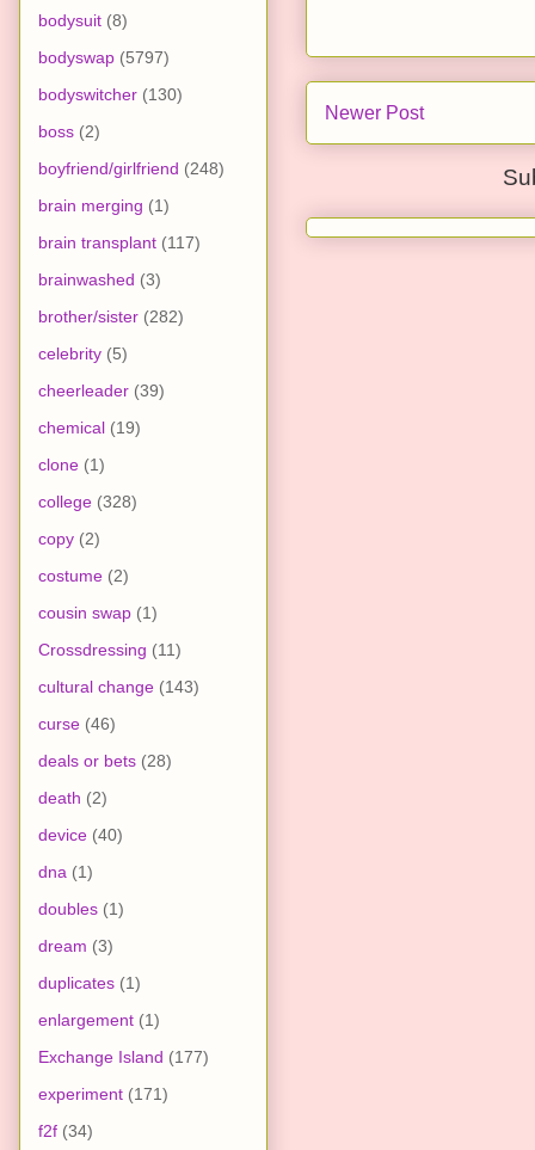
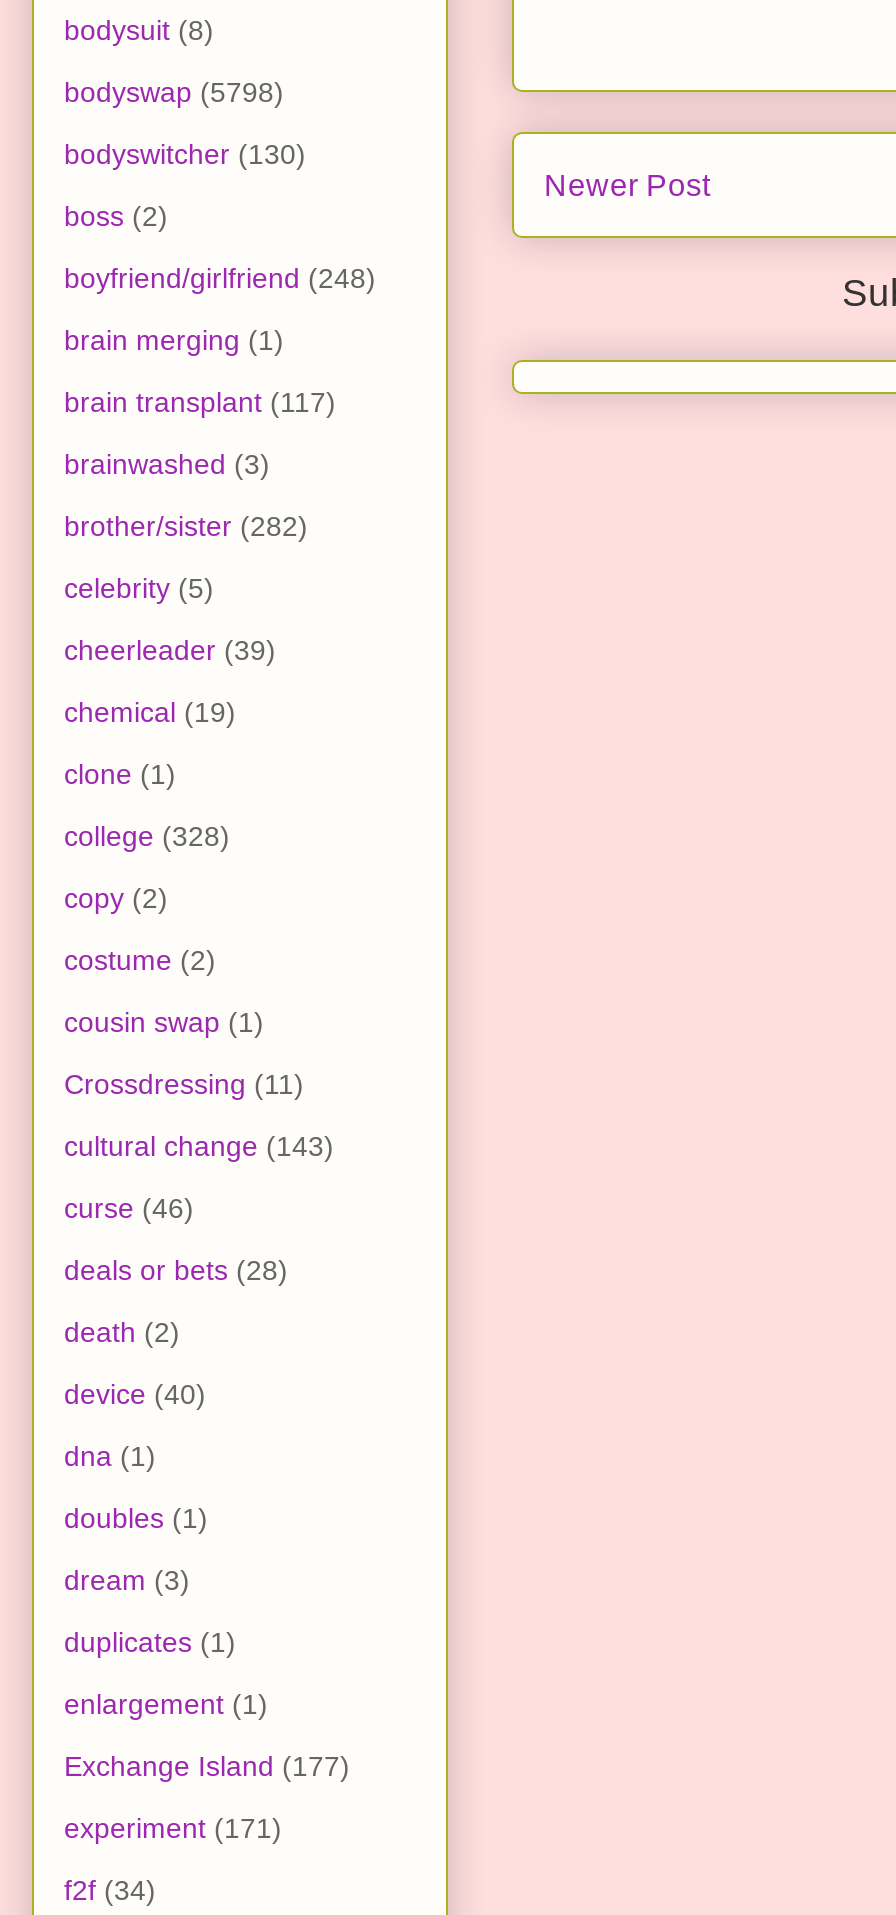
[38,47,170,66] bodyswap (5797) -> [64,75,284,107] bodyswap (5798)

